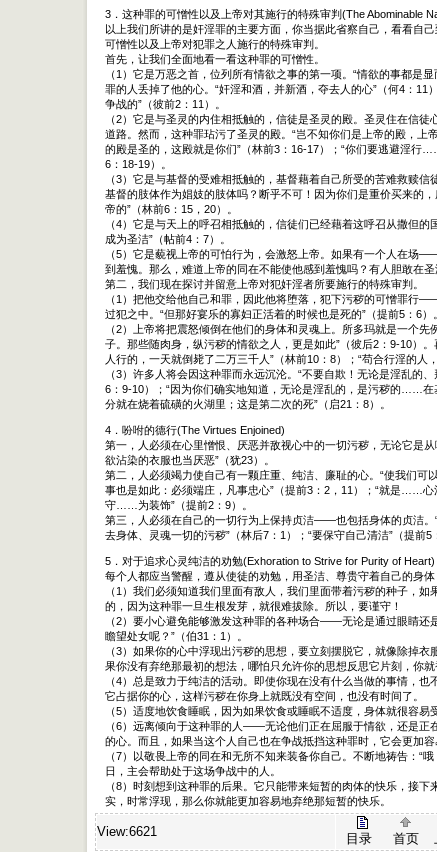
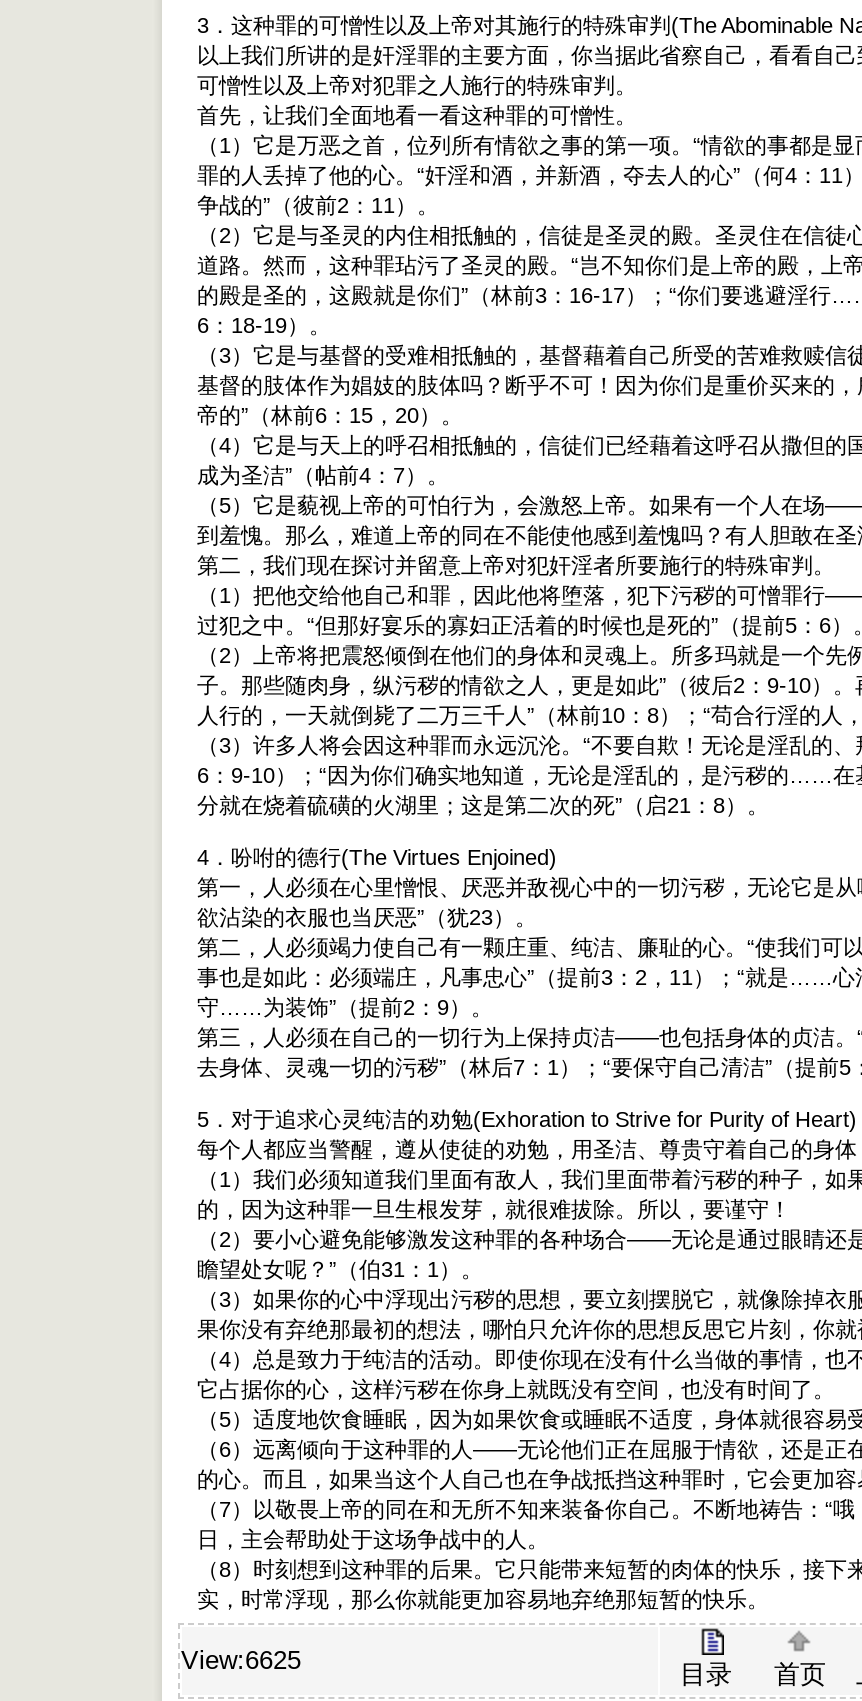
[96,824,156,839] View:6621 -> [181,1645,301,1675] View:6625

